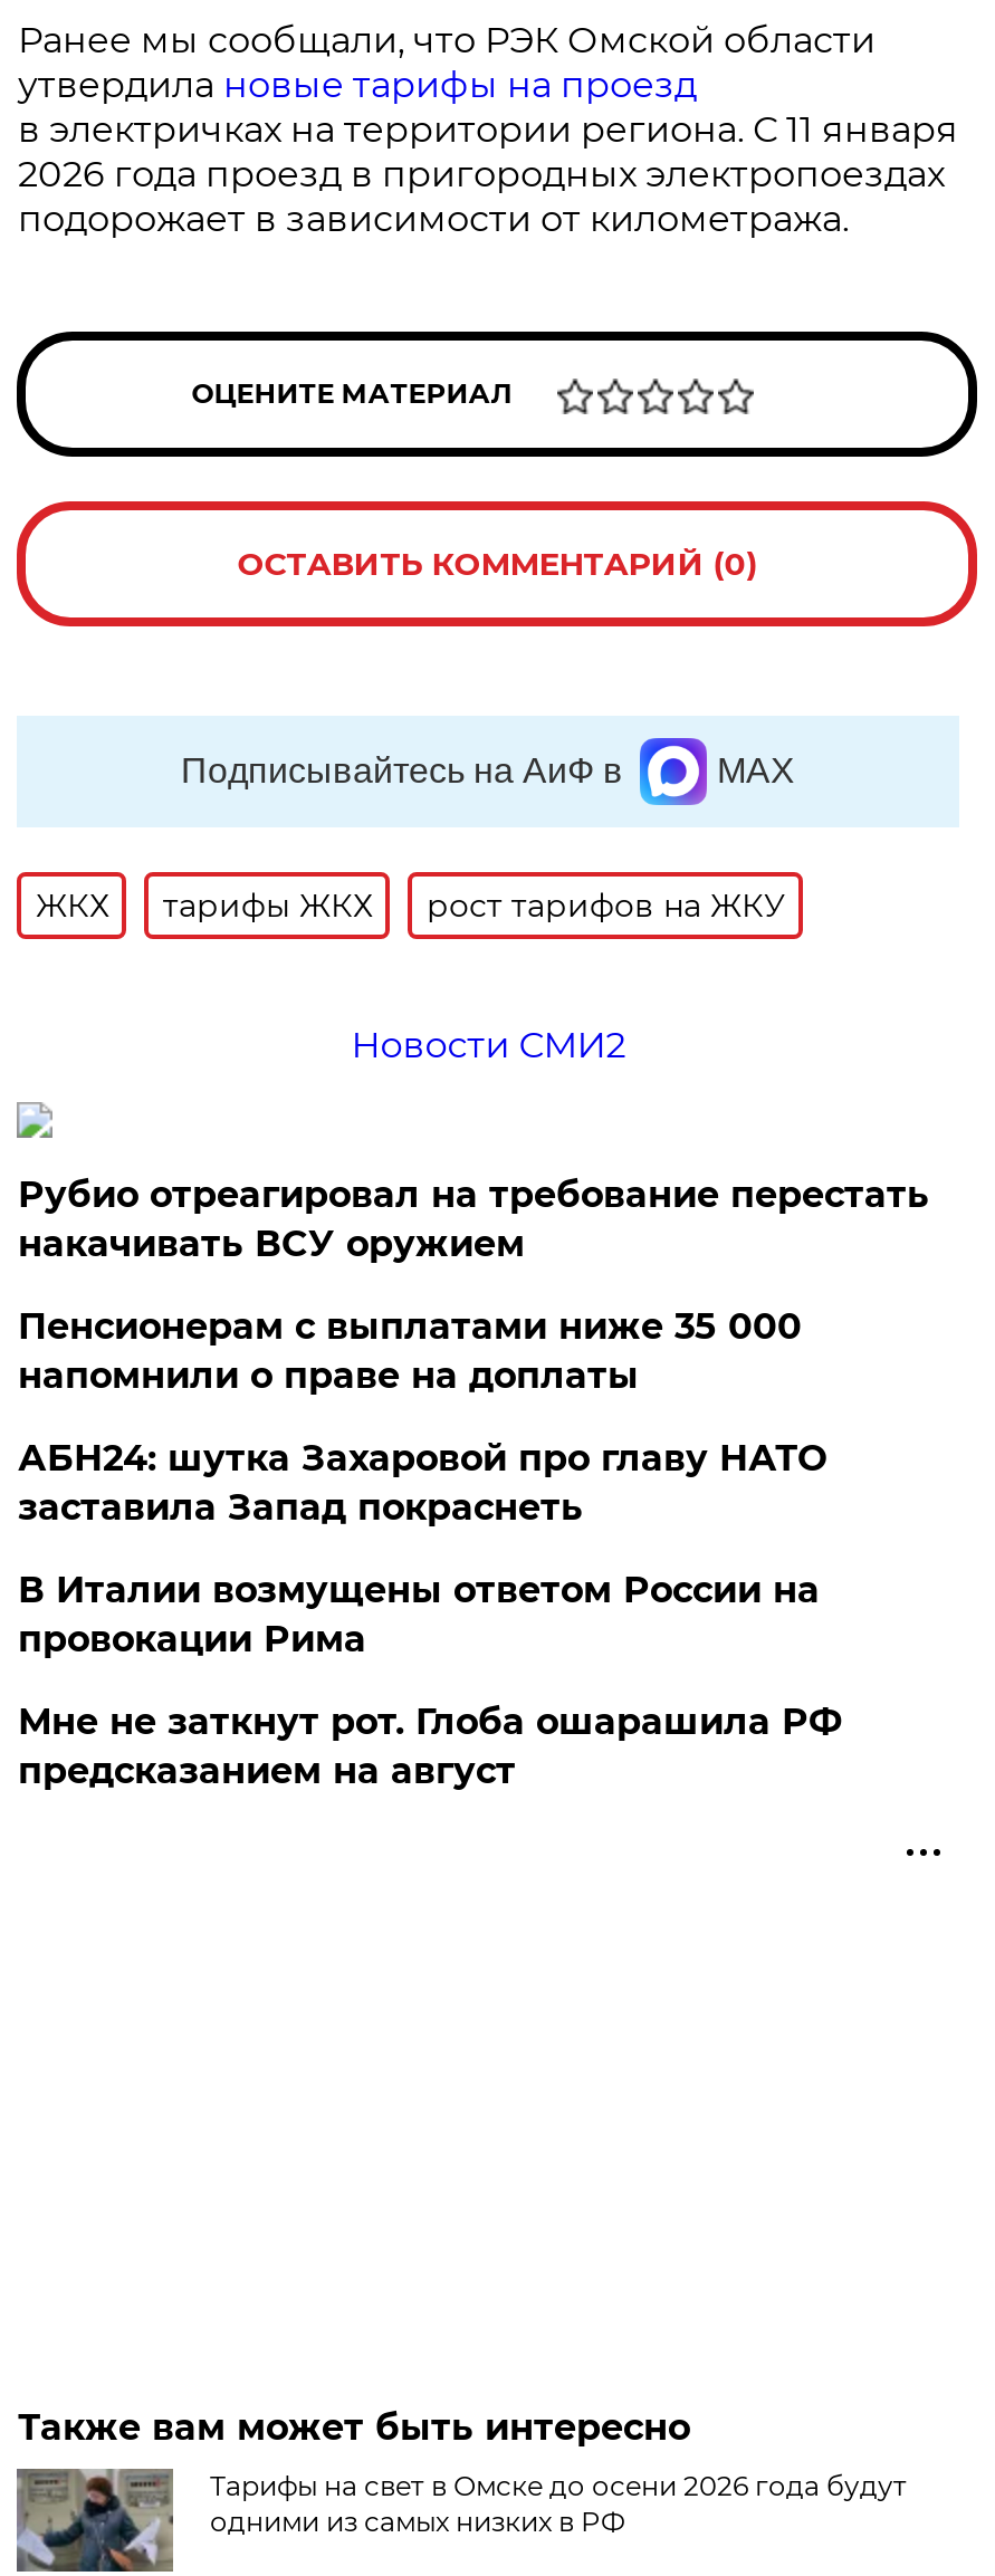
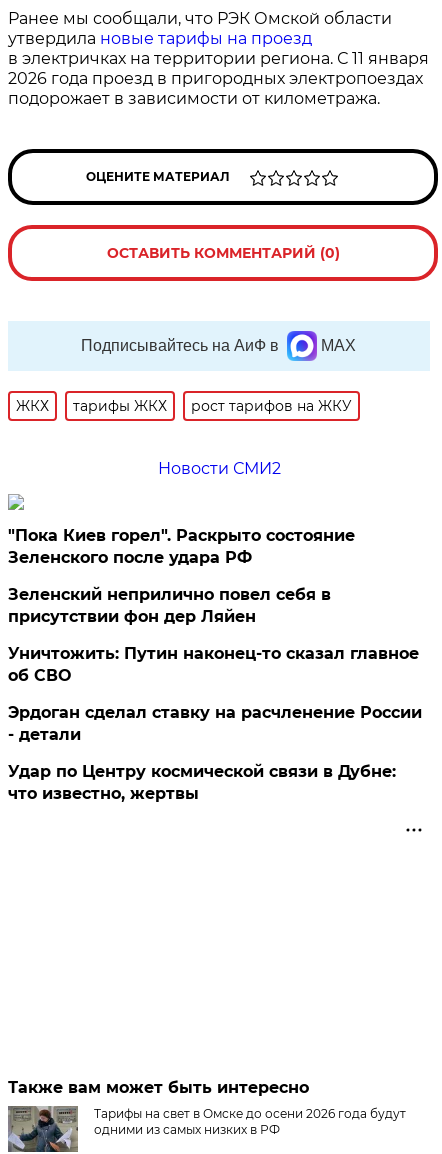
[18,1174,929,1265] Рубио отреагировал на требование перестать | накачивать ВСУ оружием -> [8,526,355,567] "Пока Киев горел". Раскрыто состояние | Зеленского после удара РФ
[18,1305,802,1397] Пенсионерам с выплатами ниже 35 000 | напомнили о праве на доплаты -> [8,585,331,626] Зеленский неприлично повел cебя в | присутствии фон дер Ляйен
[18,1437,826,1529] АБН24: шутка Захаровой про главу НАТО | заставила Запад покраснеть -> [8,644,419,685] Уничтожить: Путин наконец-то сказал главное | об СВО
[18,1569,819,1660] В Италии возмущены ответом России на | провокации Рима -> [8,703,422,744] Эрдоган сделал ставку на расчленение России | - детали
[18,1701,842,1792] Мне не заткнут рот. Глоба ошарашила РФ | предсказанием на август -> [8,762,396,803] Удар по Центру космической связи в Дубне: | что известно, жертвы

